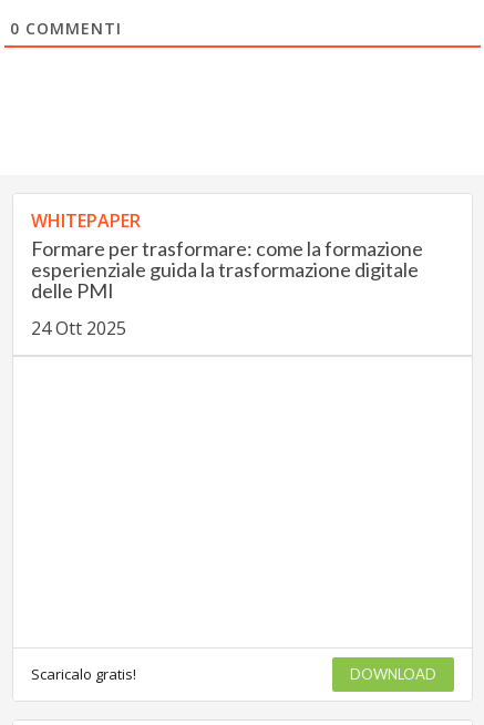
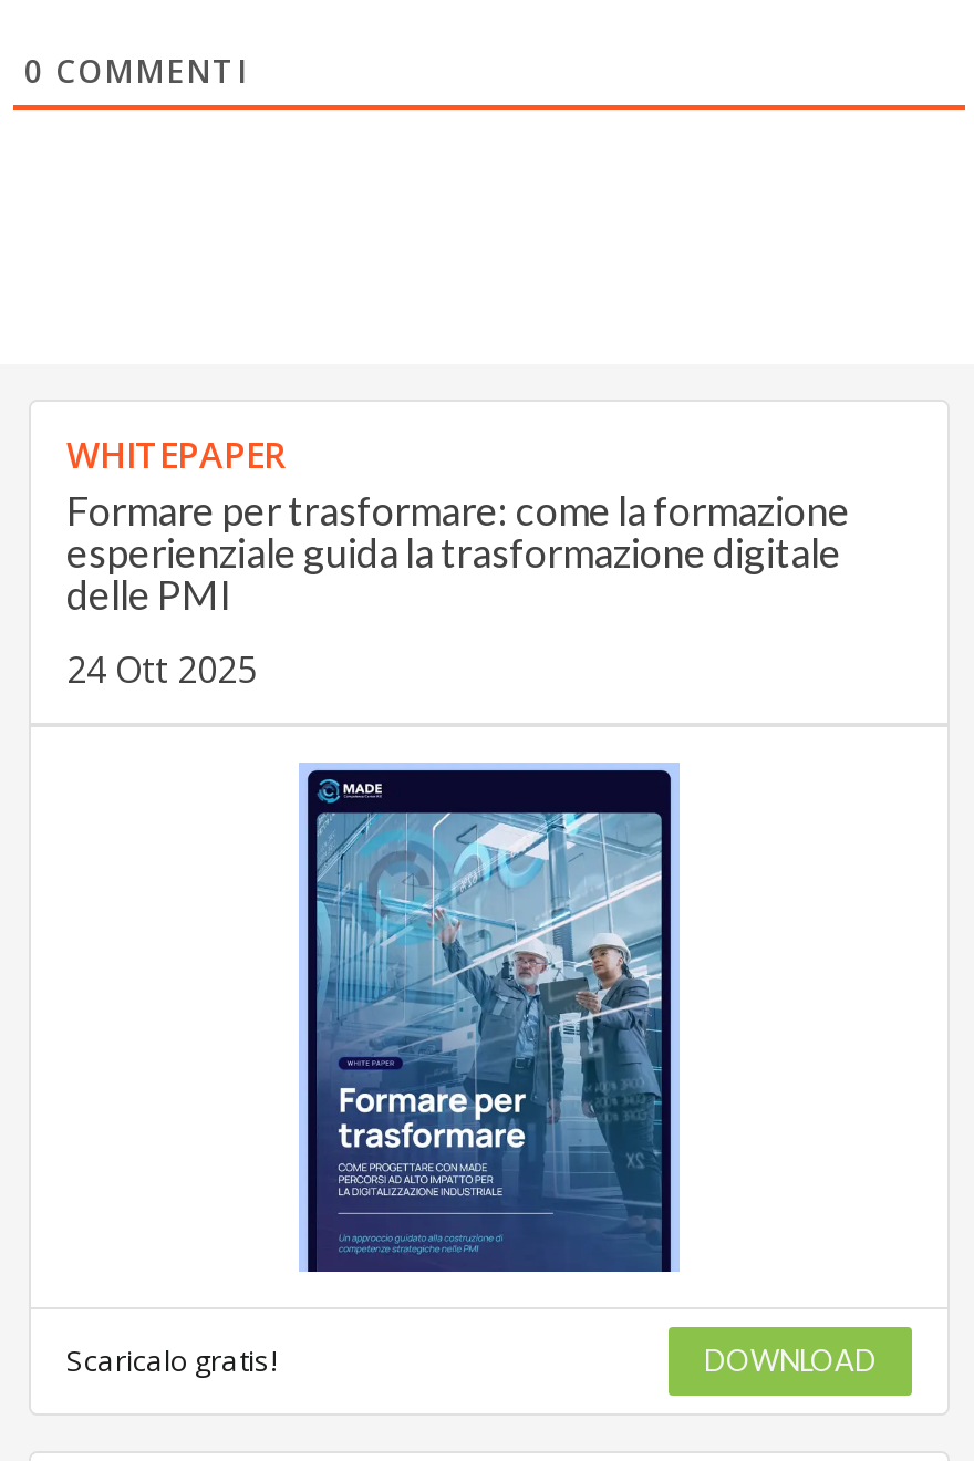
none -> [299,763,680,1274] [image]

